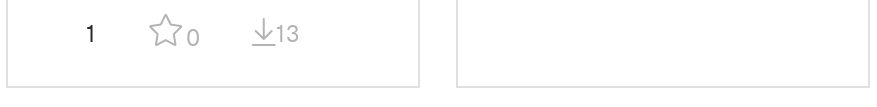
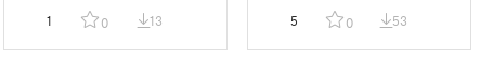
none -> [291,13,408,30] 5 | 0 | 53

